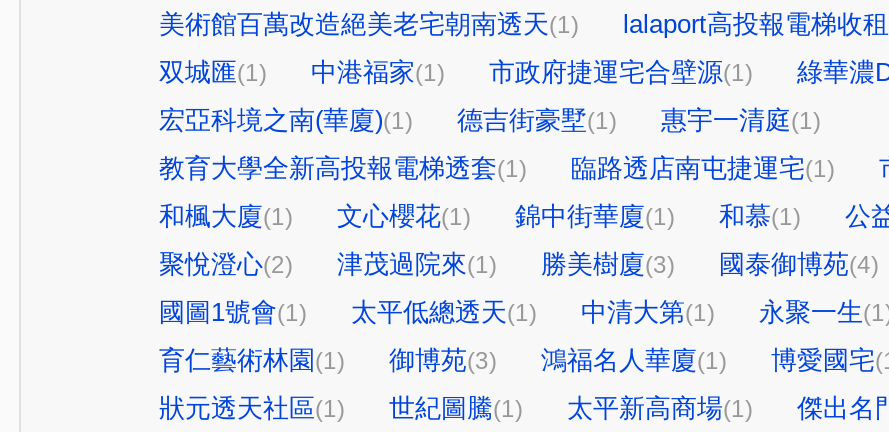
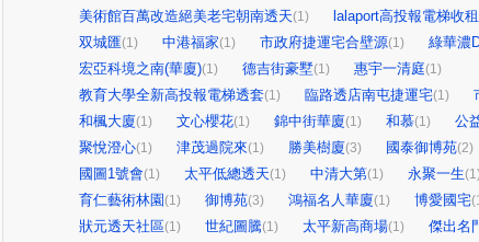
[159,249,293,279] 聚悅澄心(2) -> [79,139,152,155] 聚悅澄心(1)
[719,249,879,279] 國泰御博苑(4) -> [386,139,474,155] 國泰御博苑(2)

